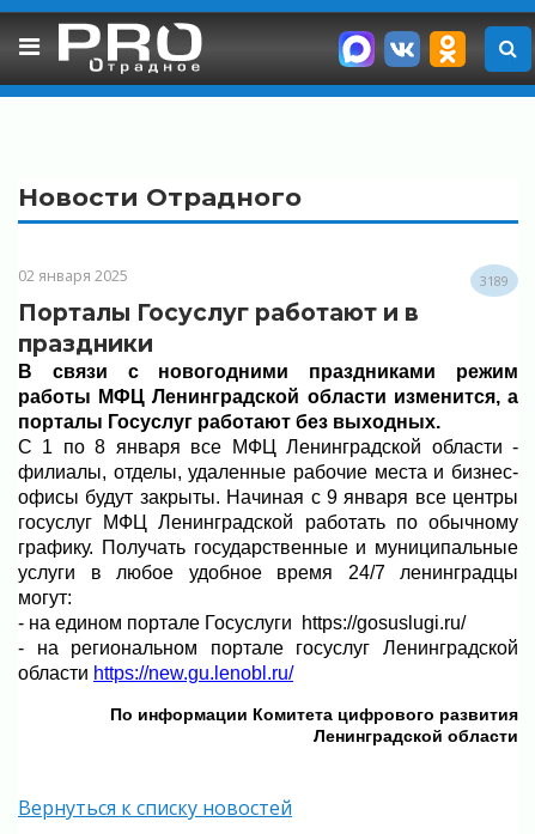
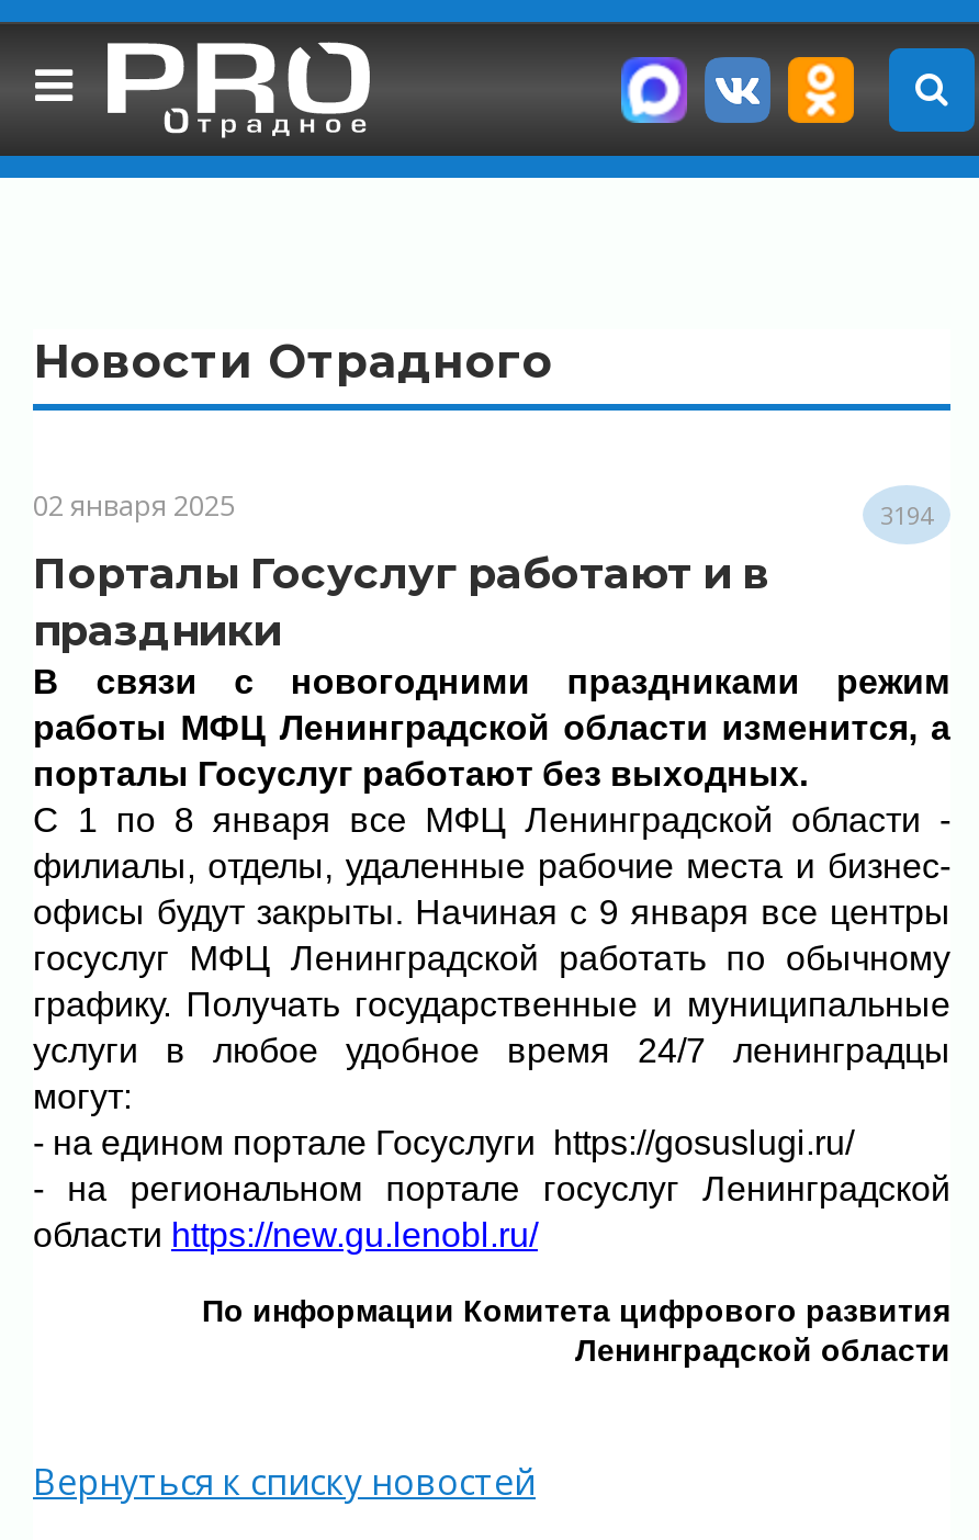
[480,272,509,290] 3189 -> [880,498,933,531] 3194

